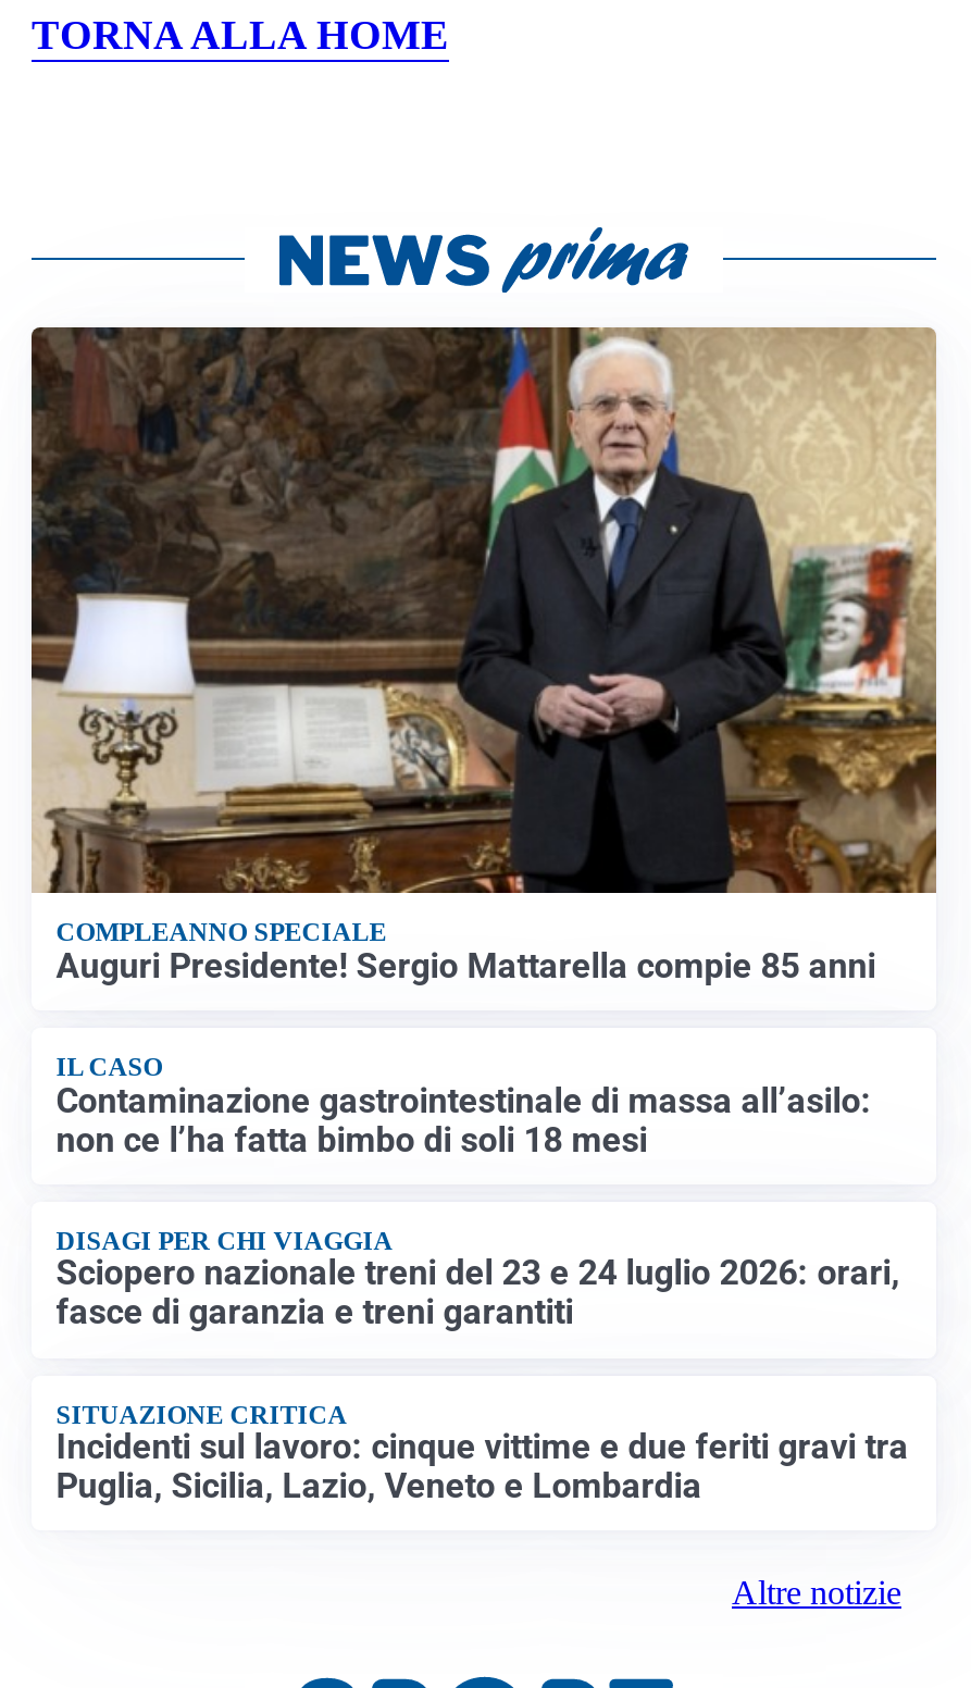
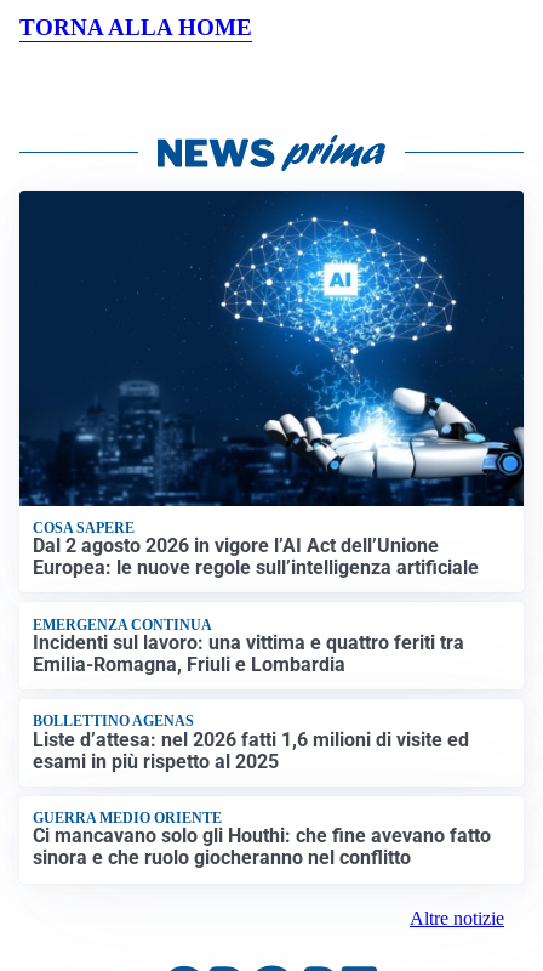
[29,324,938,986] [image] | COMPLEANNO SPECIALE | Auguri Presidente! Sergio Mattarella compie 85 anni -> [18,189,525,579] [image] | COSA SAPERE | Dal 2 agosto 2026 in vigore l’AI Act dell’Unione | Europea: le nuove regole sull’intelligenza artificiale
[56,1052,871,1159] IL CASO | Contaminazione gastrointestinale di massa all’asilo: | non ce l’ha fatta bimbo di soli 18 mesi -> [33,616,464,676] EMERGENZA CONTINUA | Incidenti sul lavoro: una vittima e quattro feriti tra | Emilia-Romagna, Friuli e Lombardia
[56,1225,900,1333] DISAGI PER CHI VIAGGIA | Sciopero nazionale treni del 23 e 24 luglio 2026: orari, | fasce di garanzia e treni garantiti -> [33,713,469,773] BOLLETTINO AGENAS | Liste d’attesa: nel 2026 fatti 1,6 milioni di visite ed | esami in più rispetto al 2025
[56,1399,908,1506] SITUAZIONE CRITICA | Incidenti sul lavoro: cinque vittime e due feriti gravi tra | Puglia, Sicilia, Lazio, Veneto e Lombardia -> [33,810,491,870] GUERRA MEDIO ORIENTE | Ci mancavano solo gli Houthi: che fine avevano fatto | sinora e che ruolo giocheranno nel conflitto

